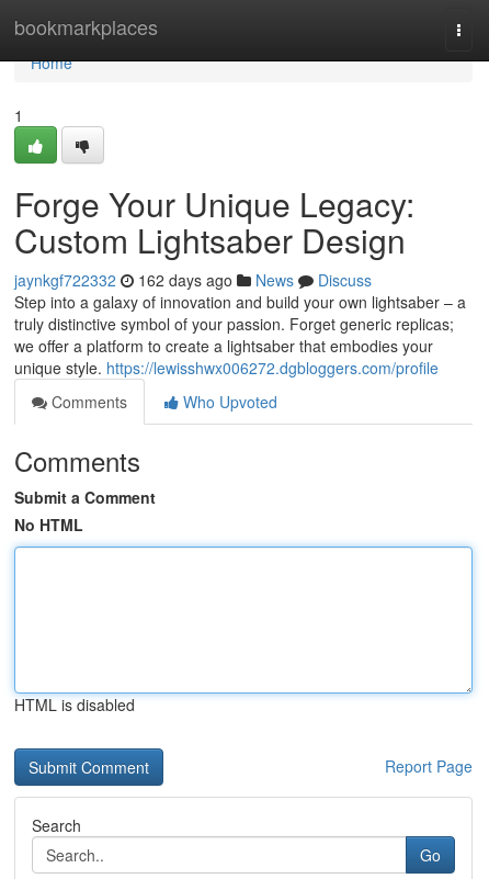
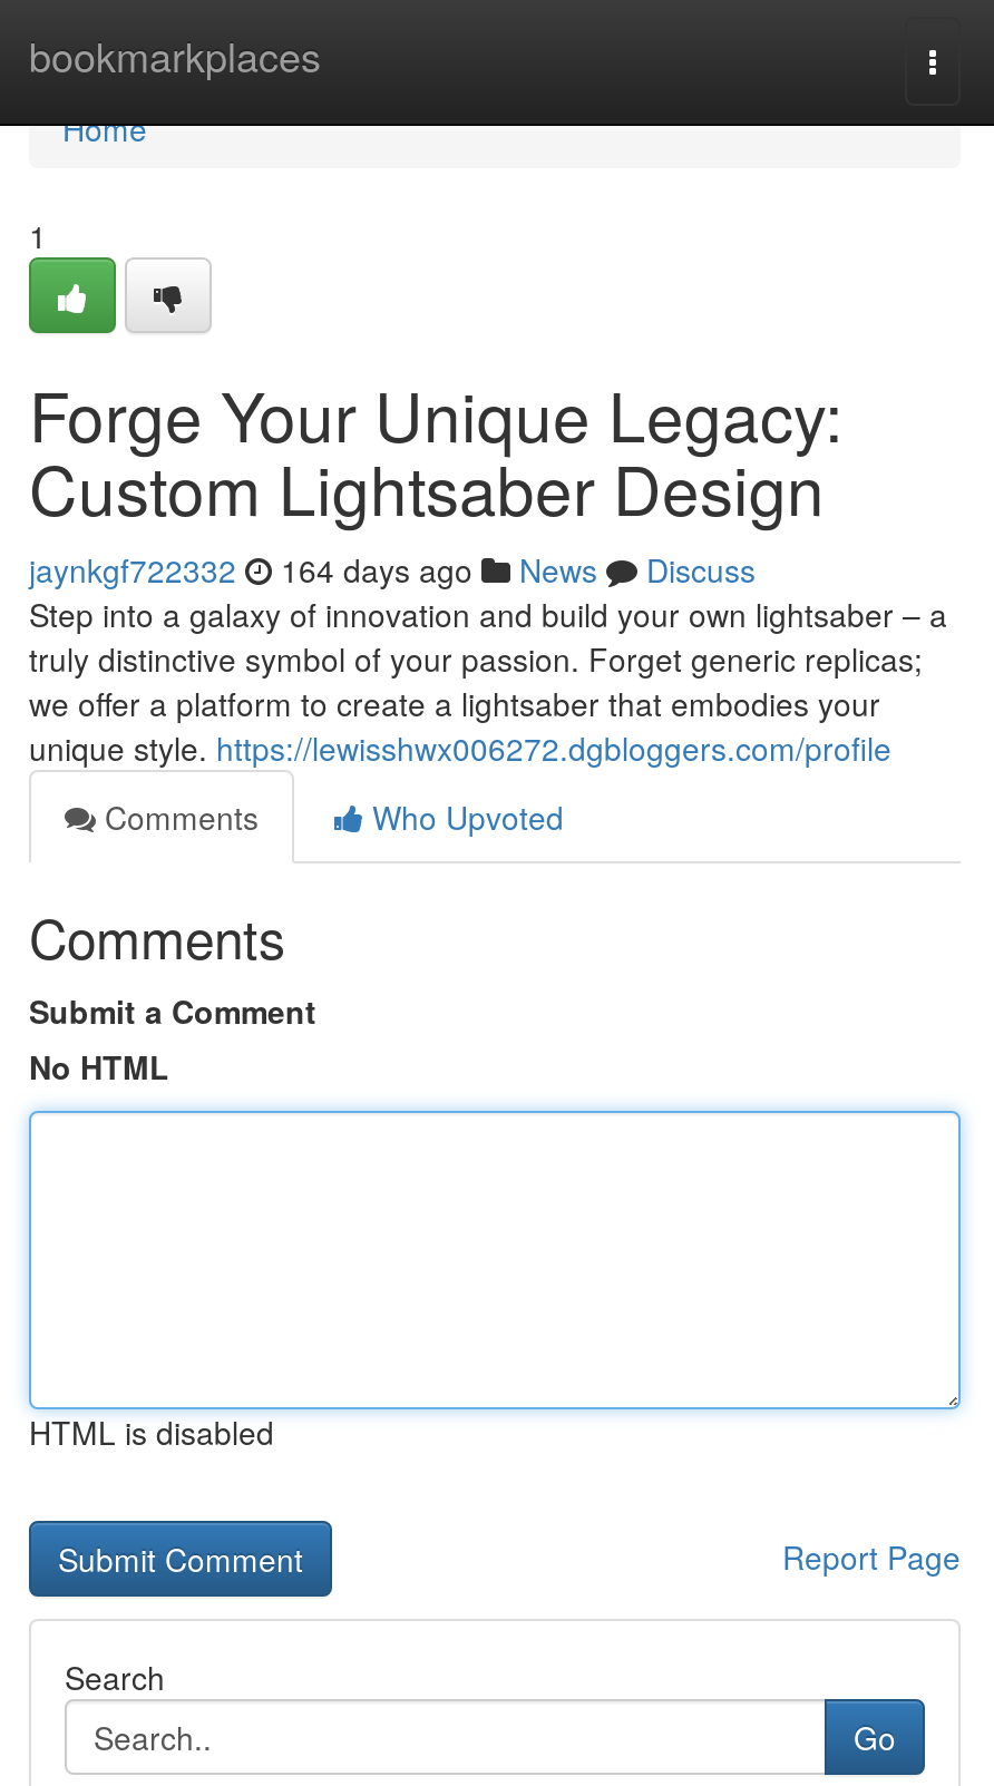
[14,269,372,291] jaynkgf722332 162 days ago News Discuss -> [29,547,756,592] jaynkgf722332 164 days ago News Discuss

